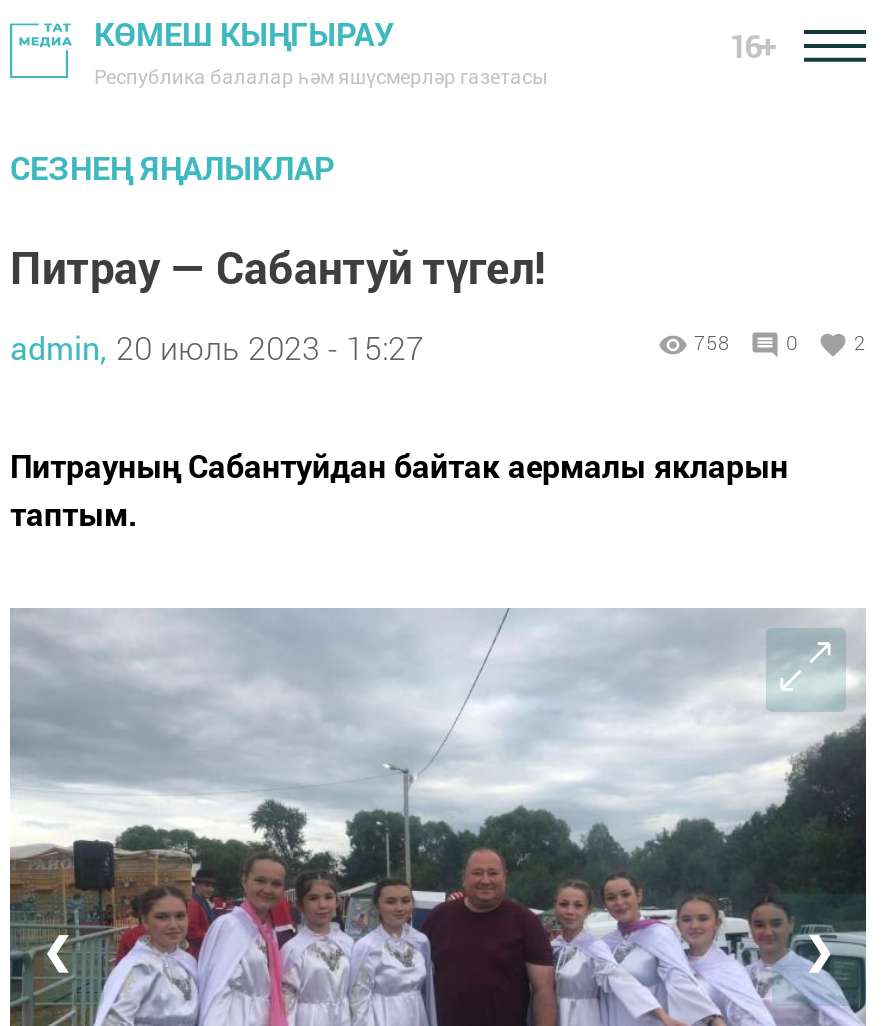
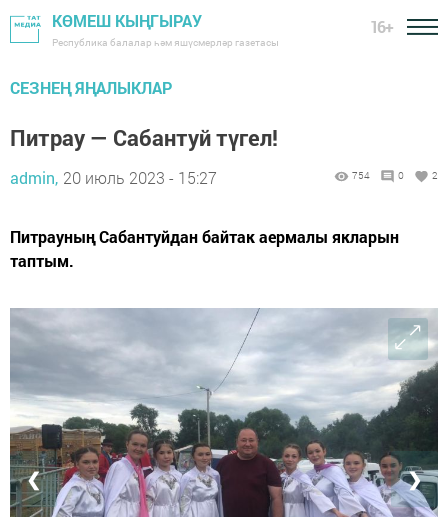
[694,330,730,356] 758 -> [352,169,370,182] 754

